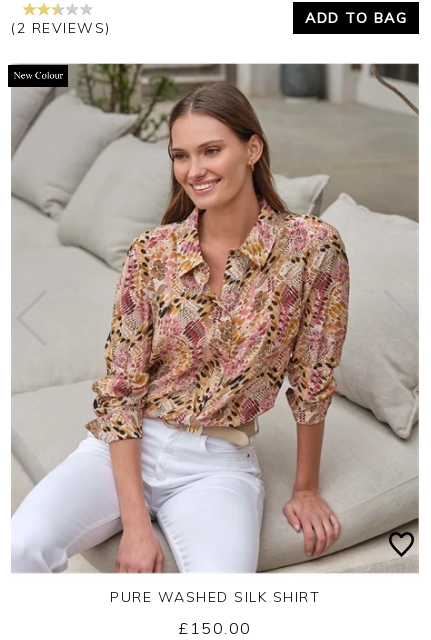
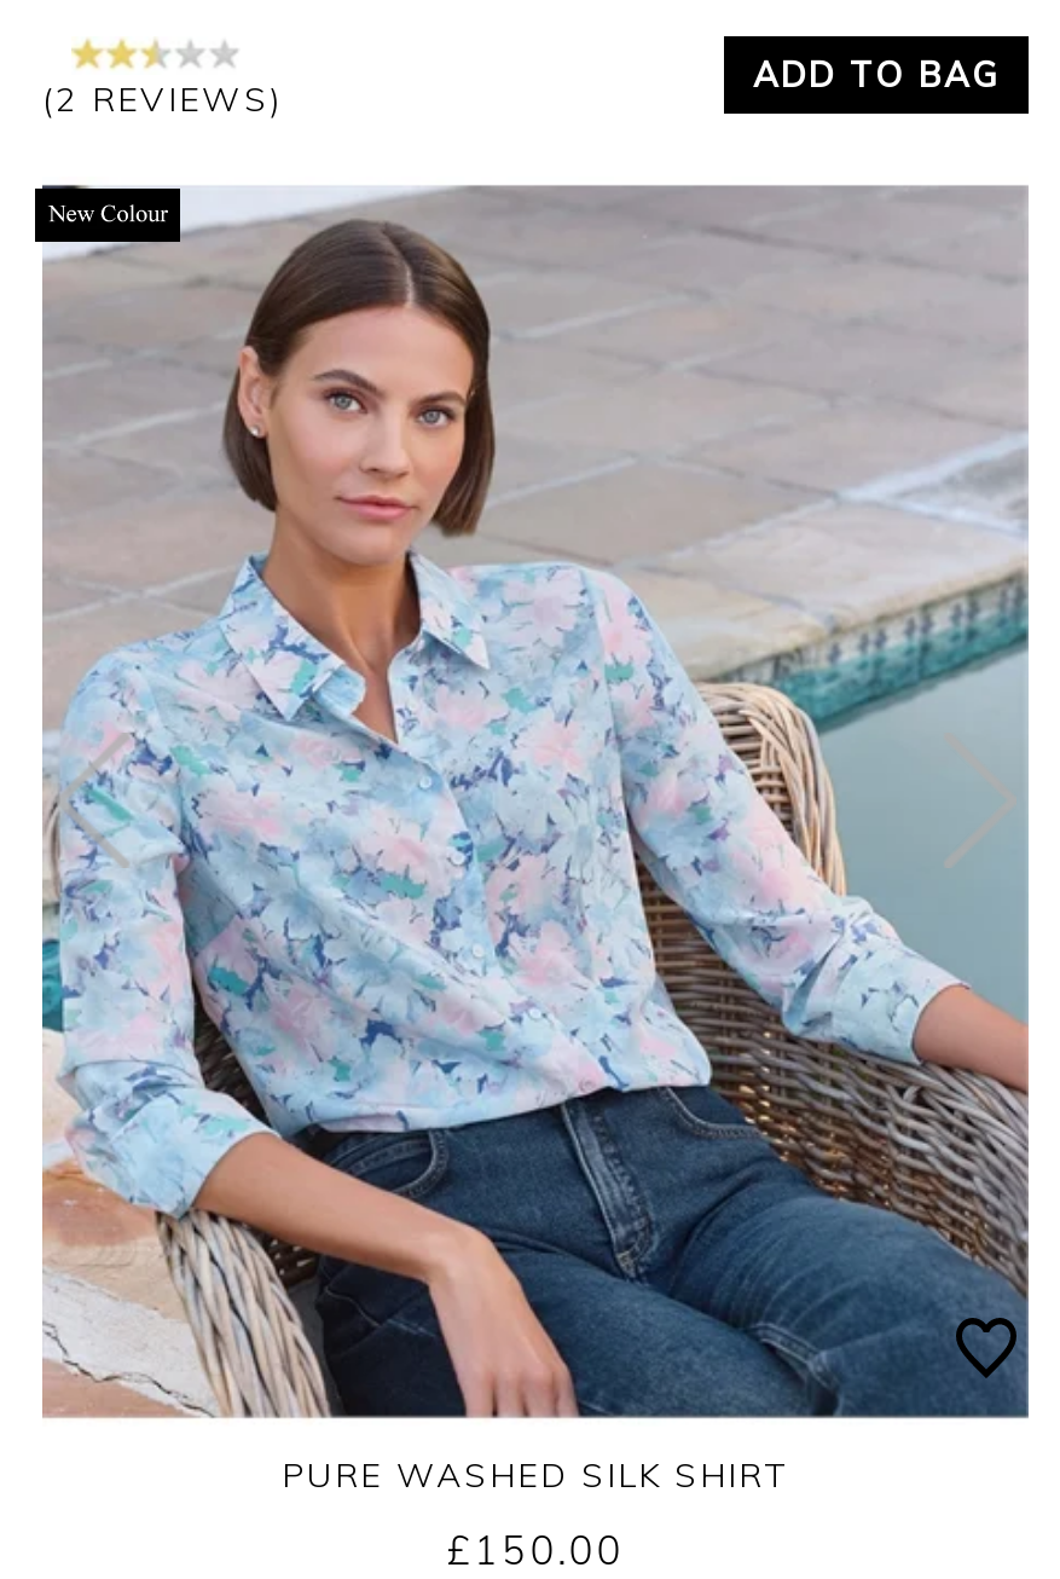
[11,63,419,574] [image] -> [42,184,1029,1419] [image]

